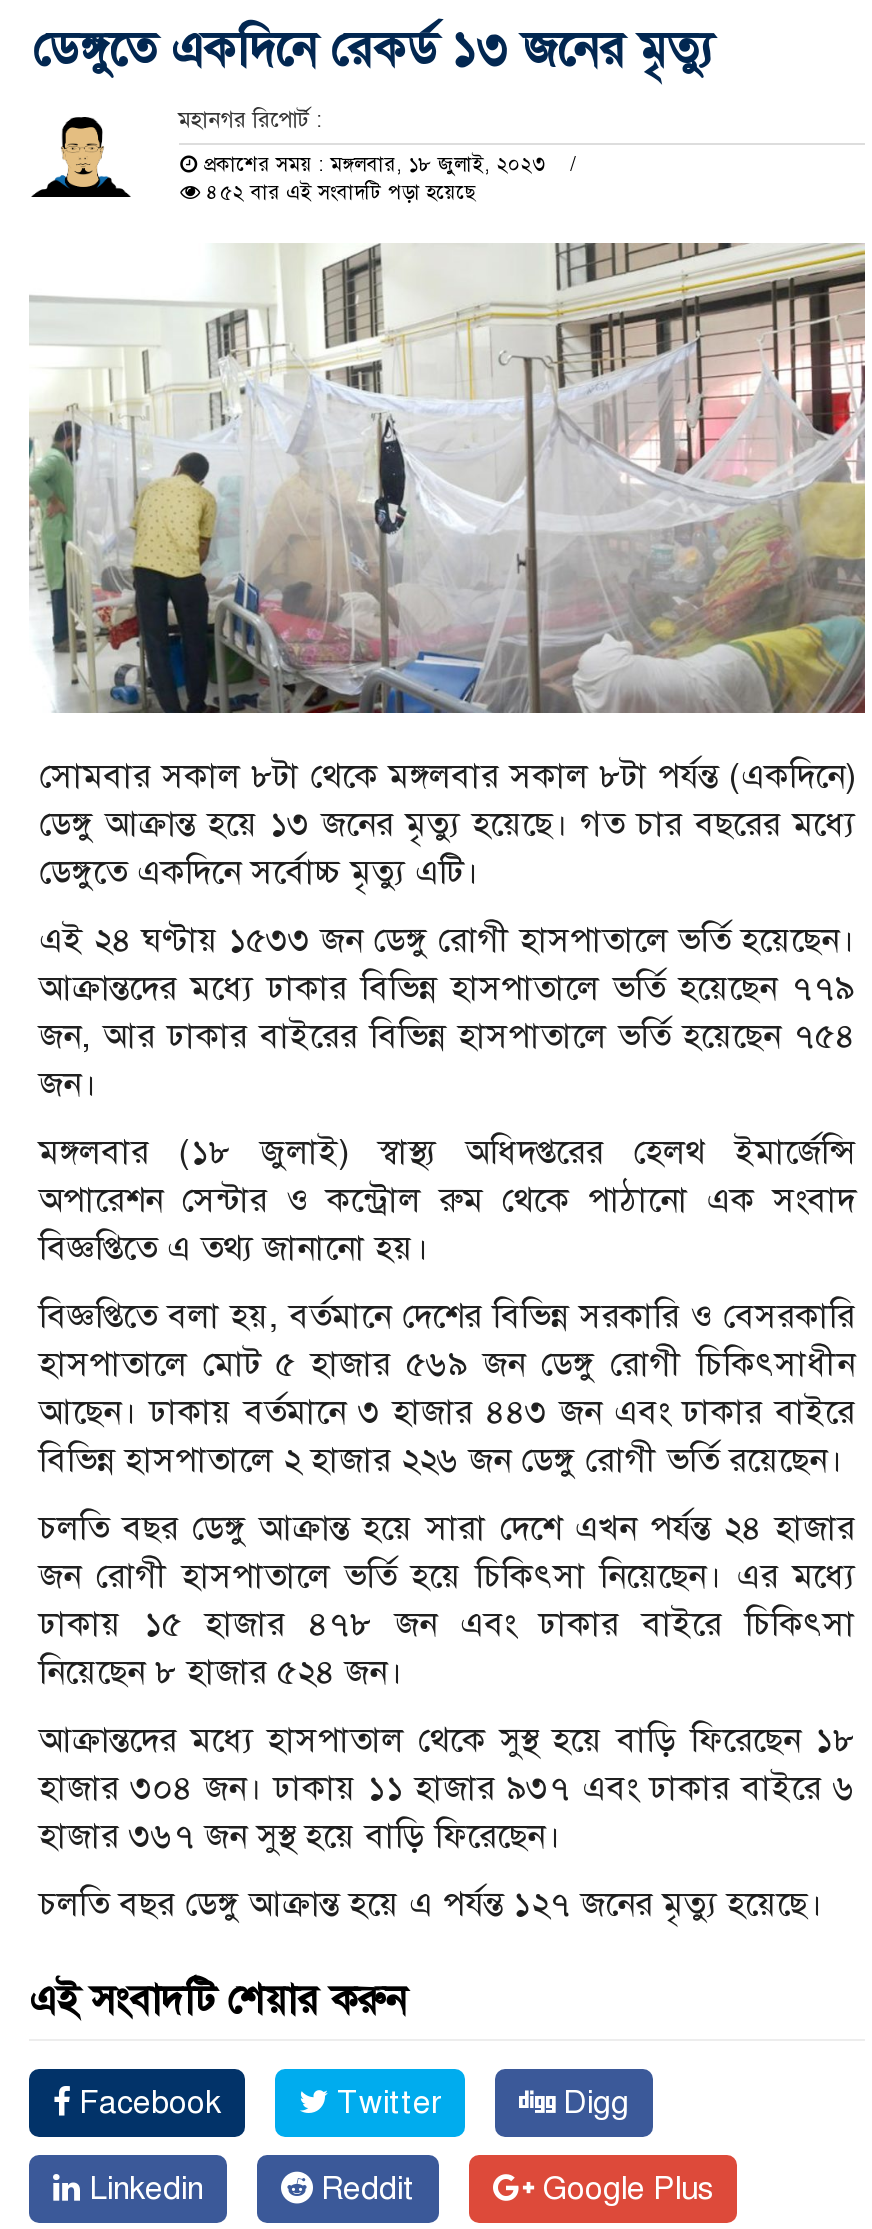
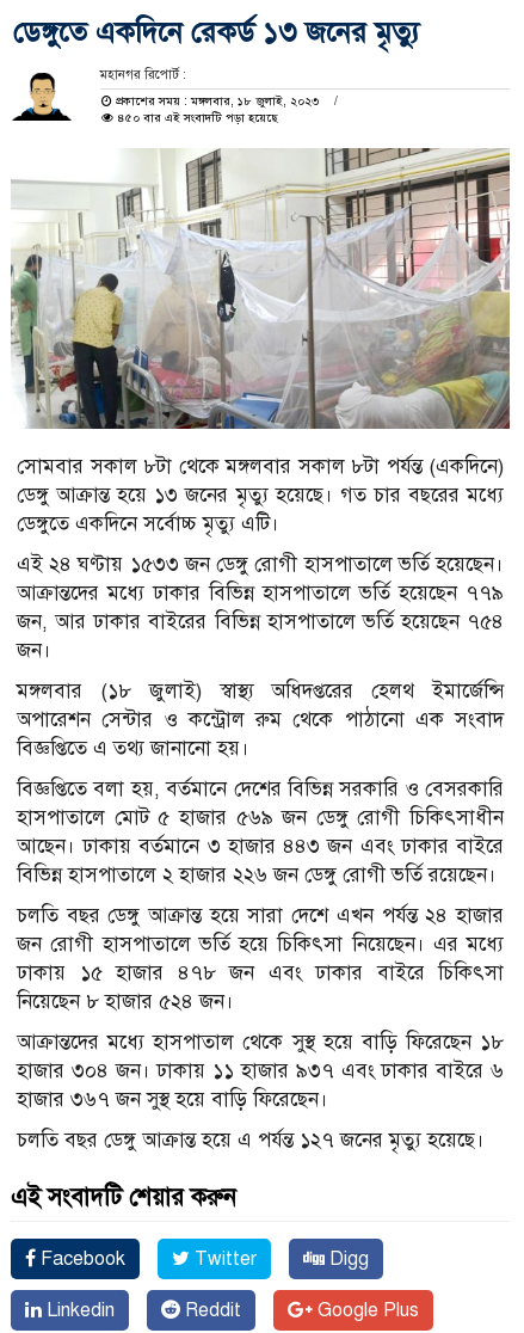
[200,180,476,206] ৪৫২ বার এই সংবাদটি পড়া হয়েছে -> [113,110,278,126] ৪৫০ বার এই সংবাদটি পড়া হয়েছে

